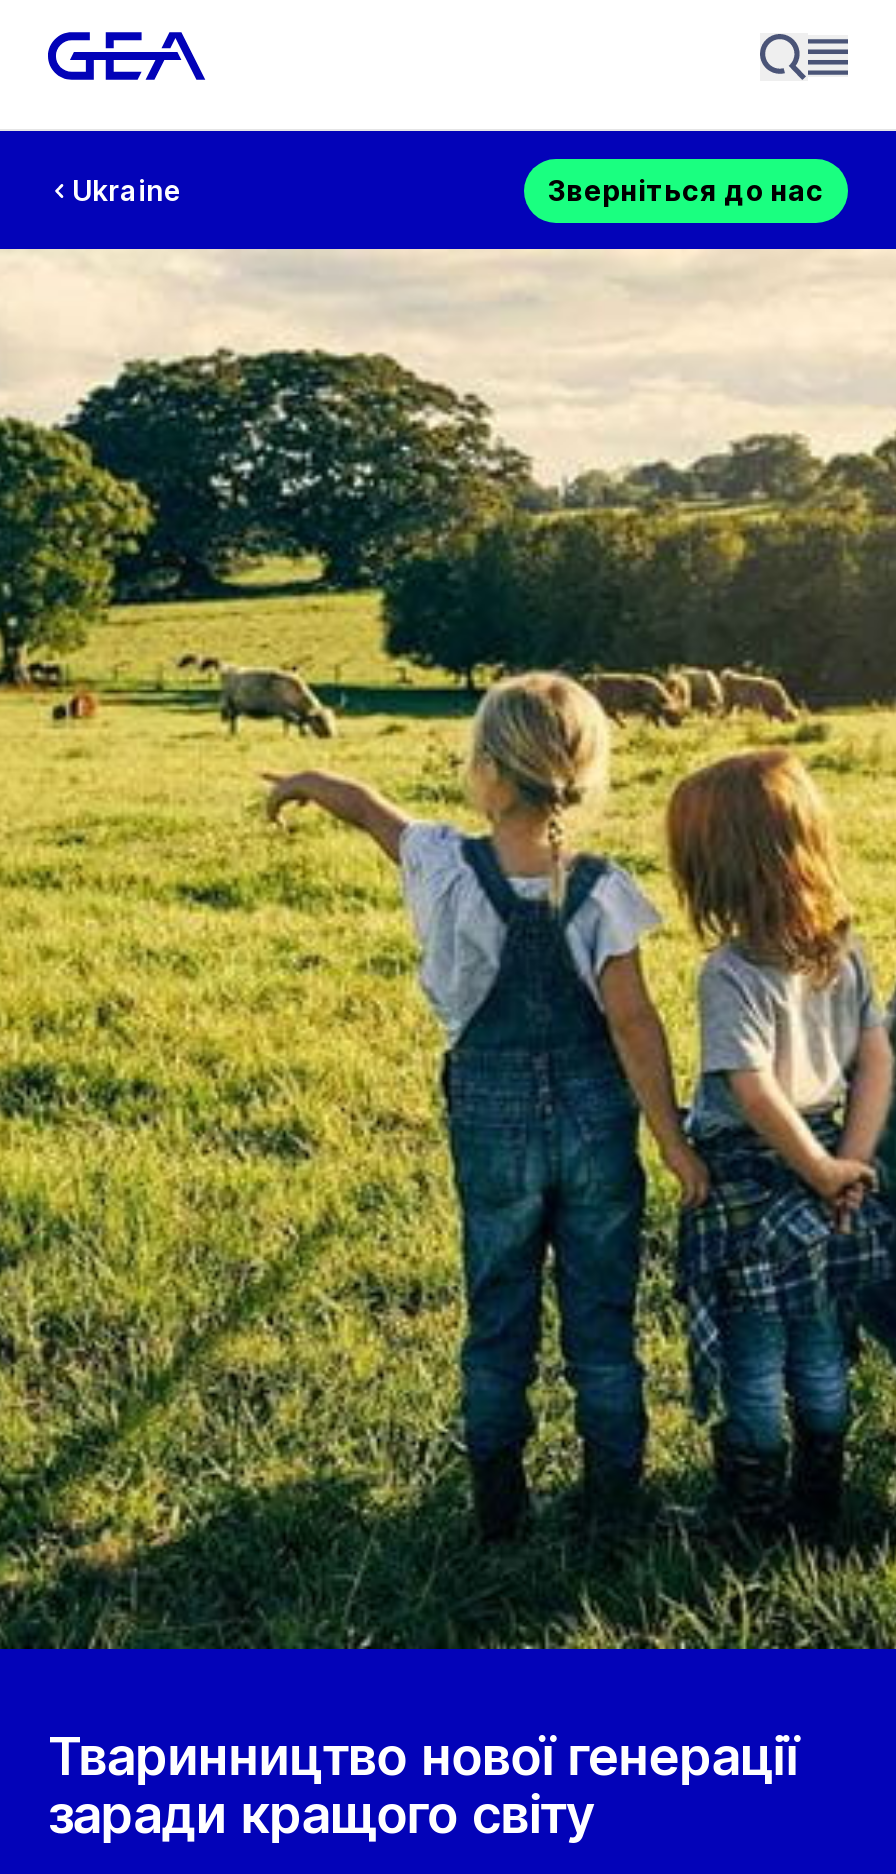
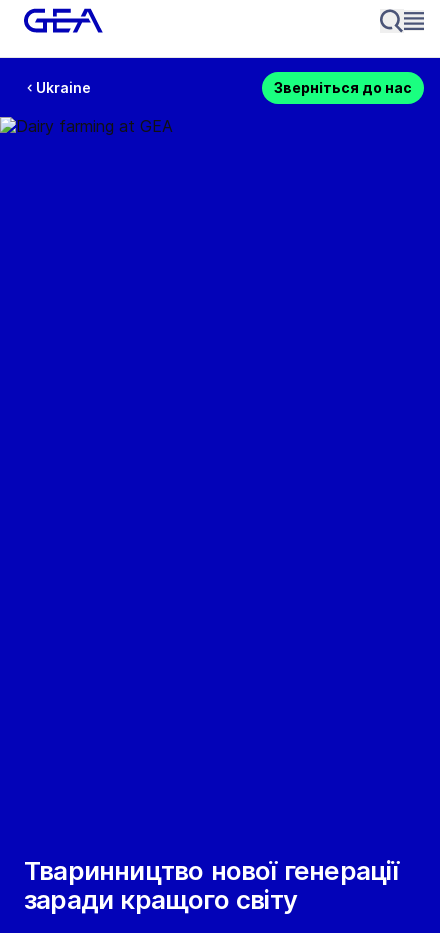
[6,247,890,1651] [image] -> none

